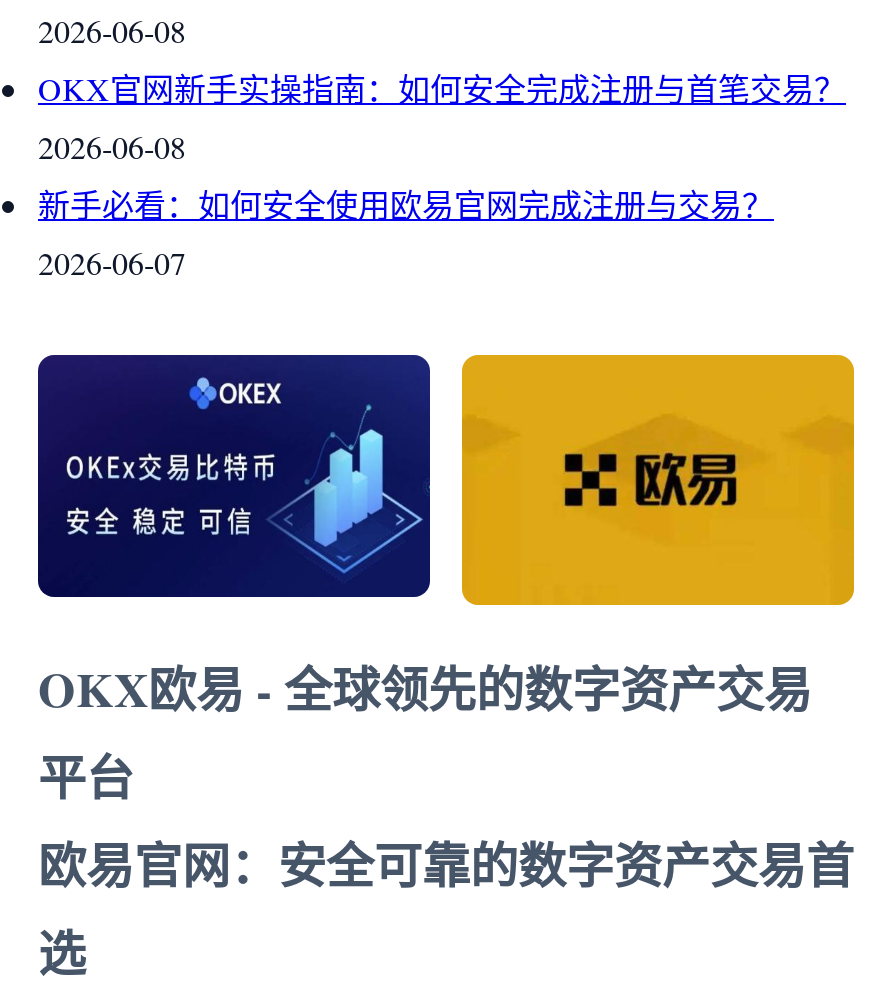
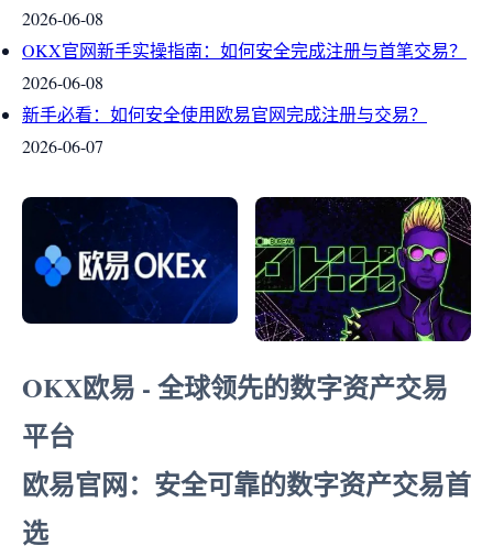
[36,355,432,599] [image] -> [22,197,238,330] [image]
[460,353,856,607] [image] -> [254,196,472,342] [image]

